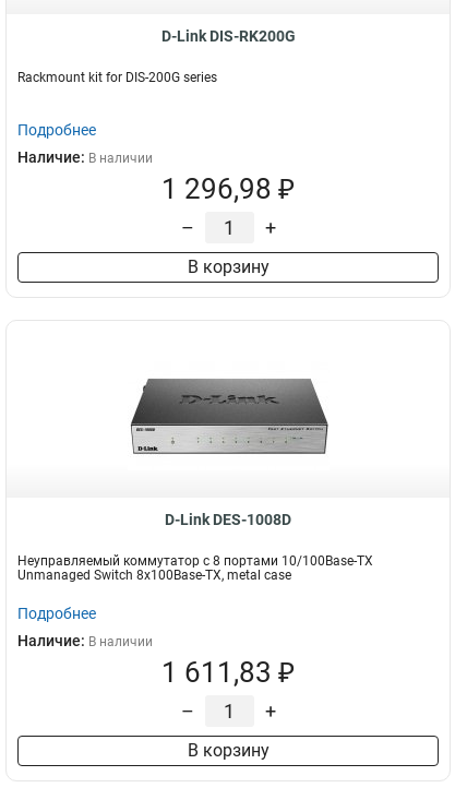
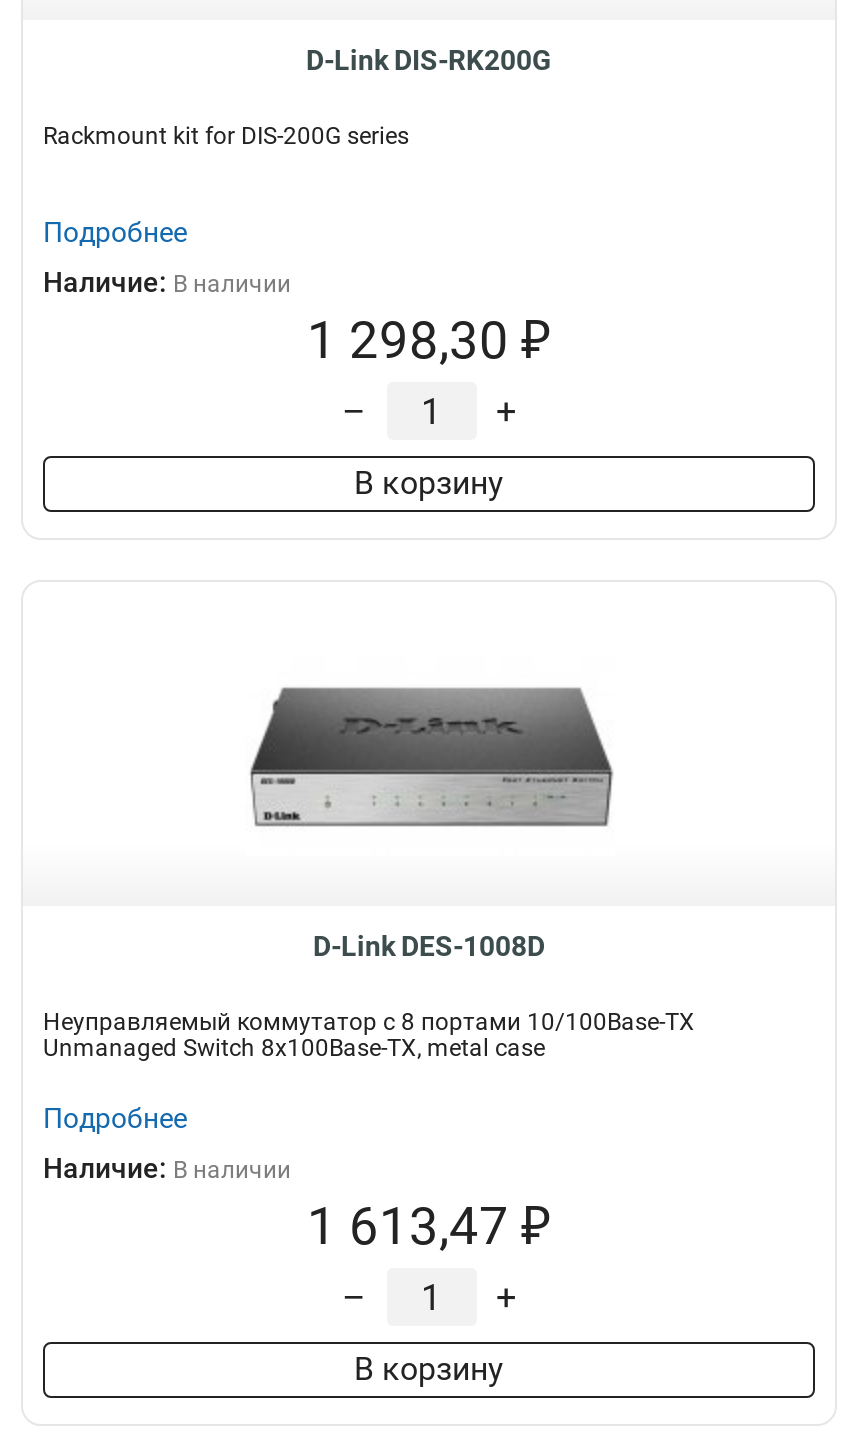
[161,172,295,205] 1 296,98 ₽ -> [307,310,551,370] 1 298,30 ₽
[161,656,295,689] 1 611,83 ₽ -> [307,1196,551,1256] 1 613,47 ₽

